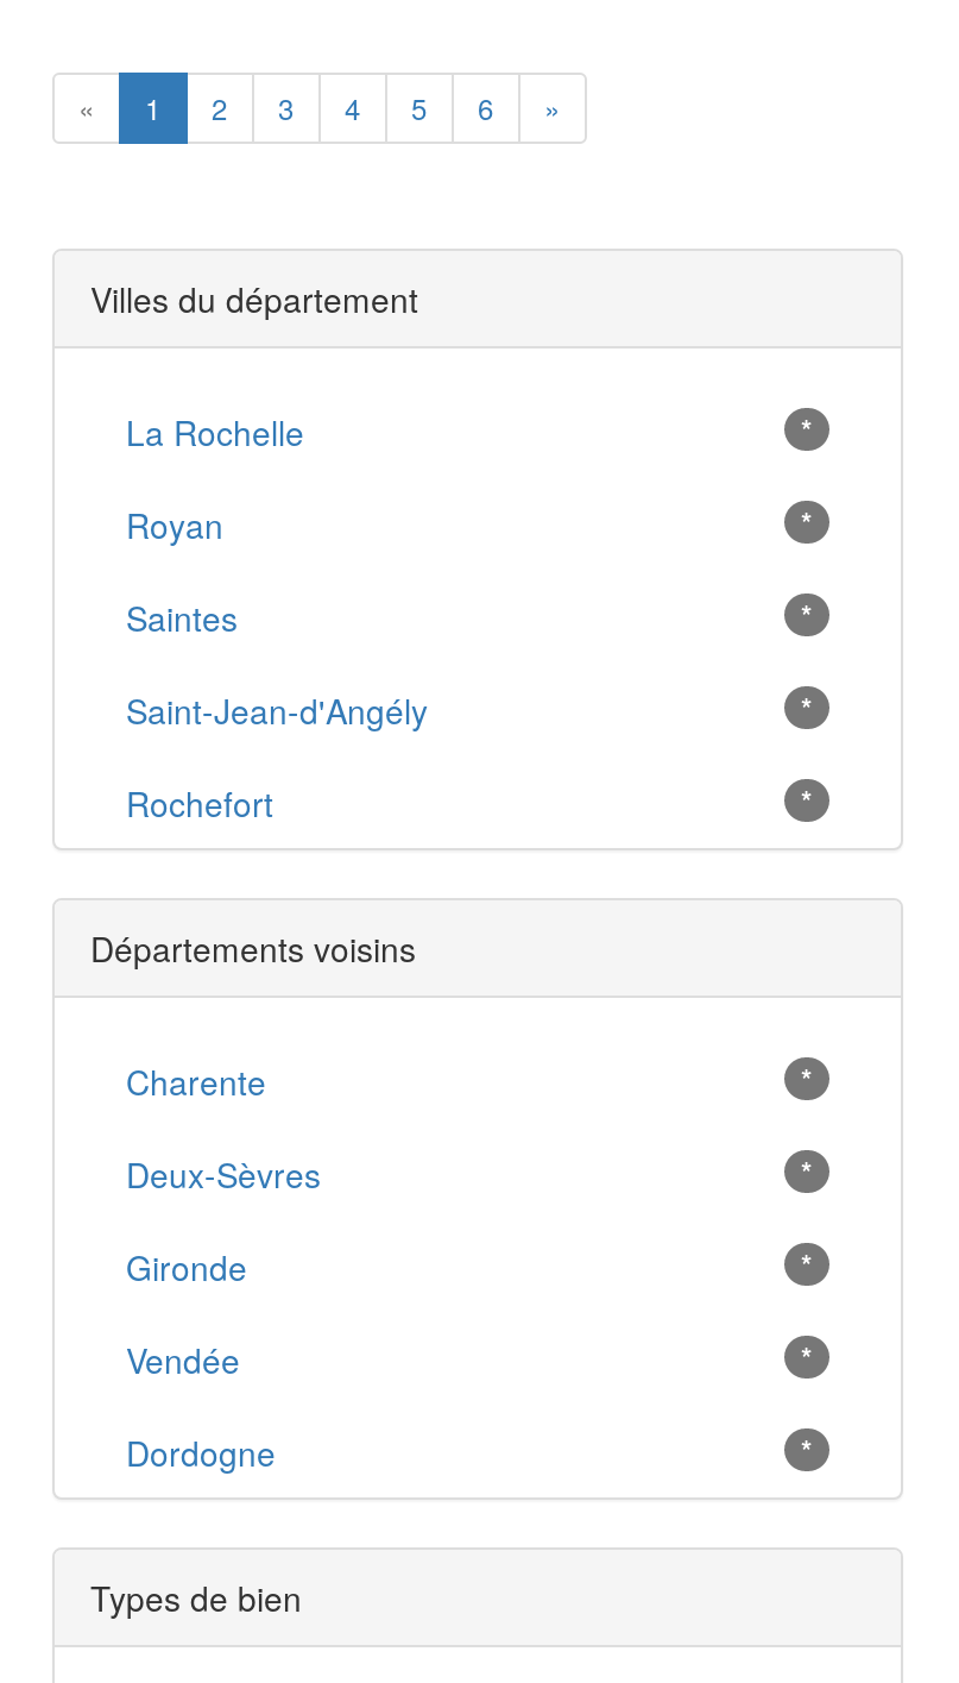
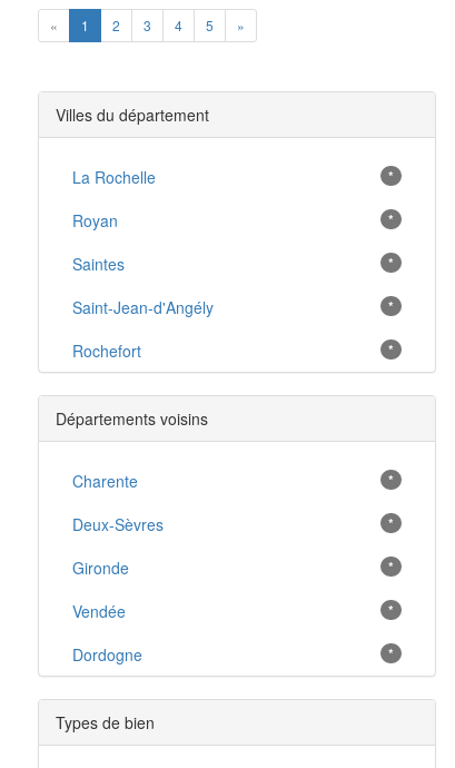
[478,87,494,127] 6 -> none

